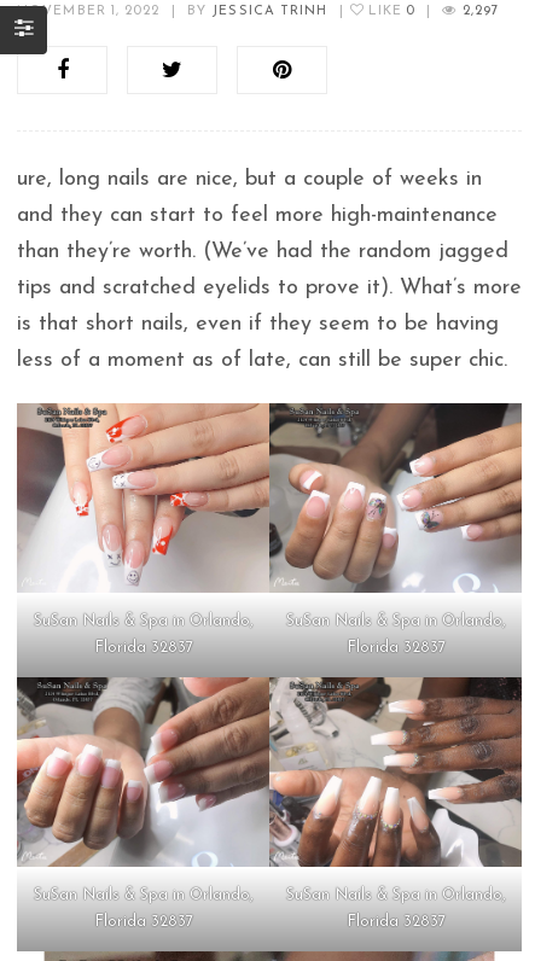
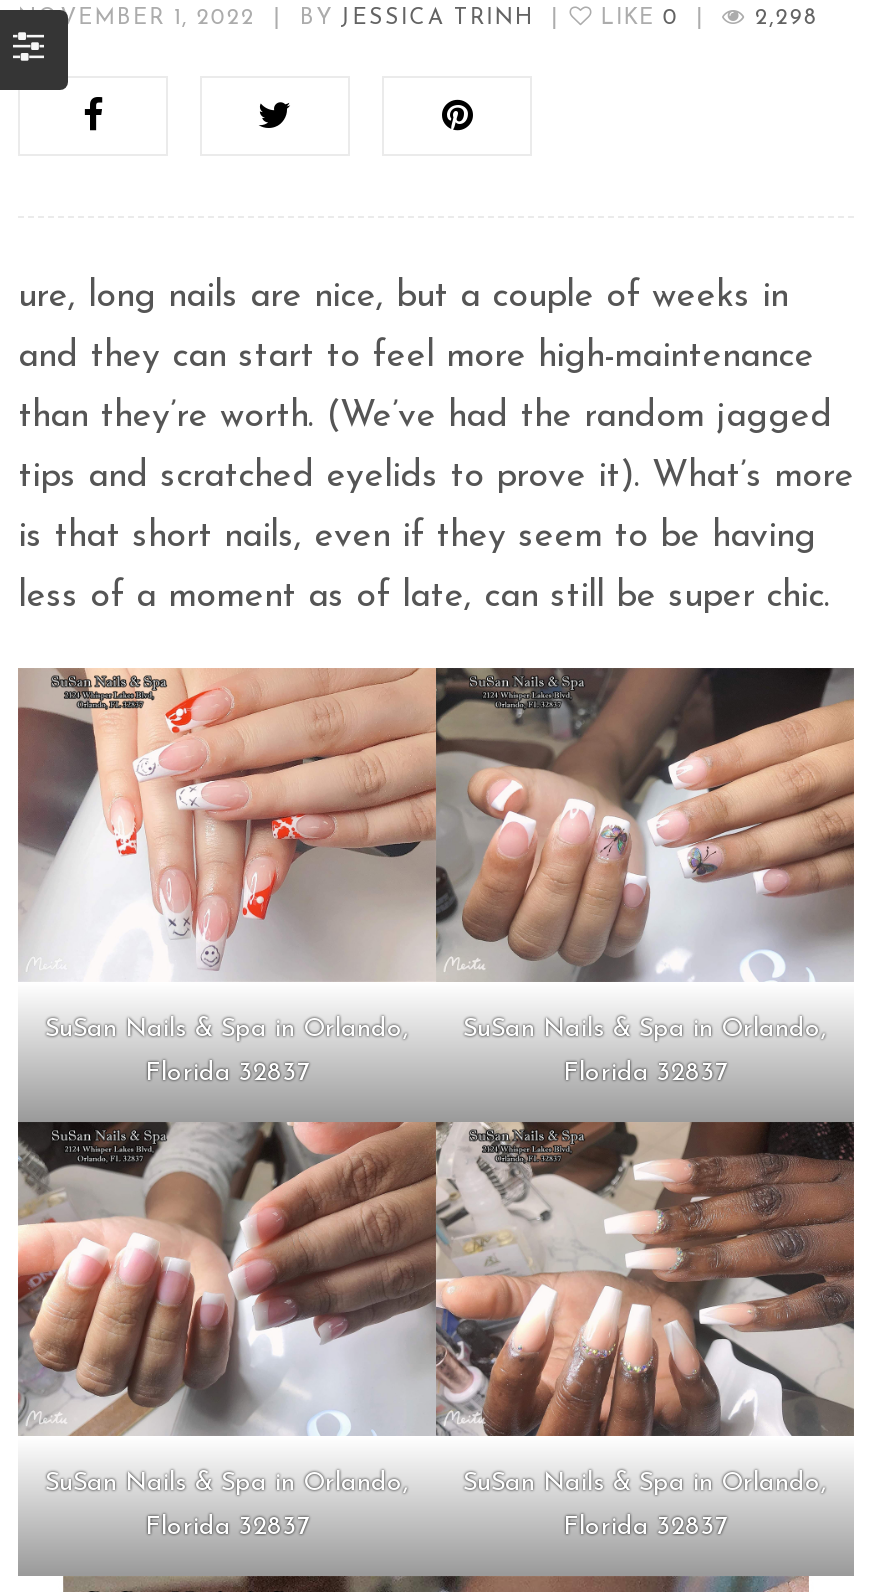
[462,5,499,18] 2,297 -> [755,8,818,30] 2,298

